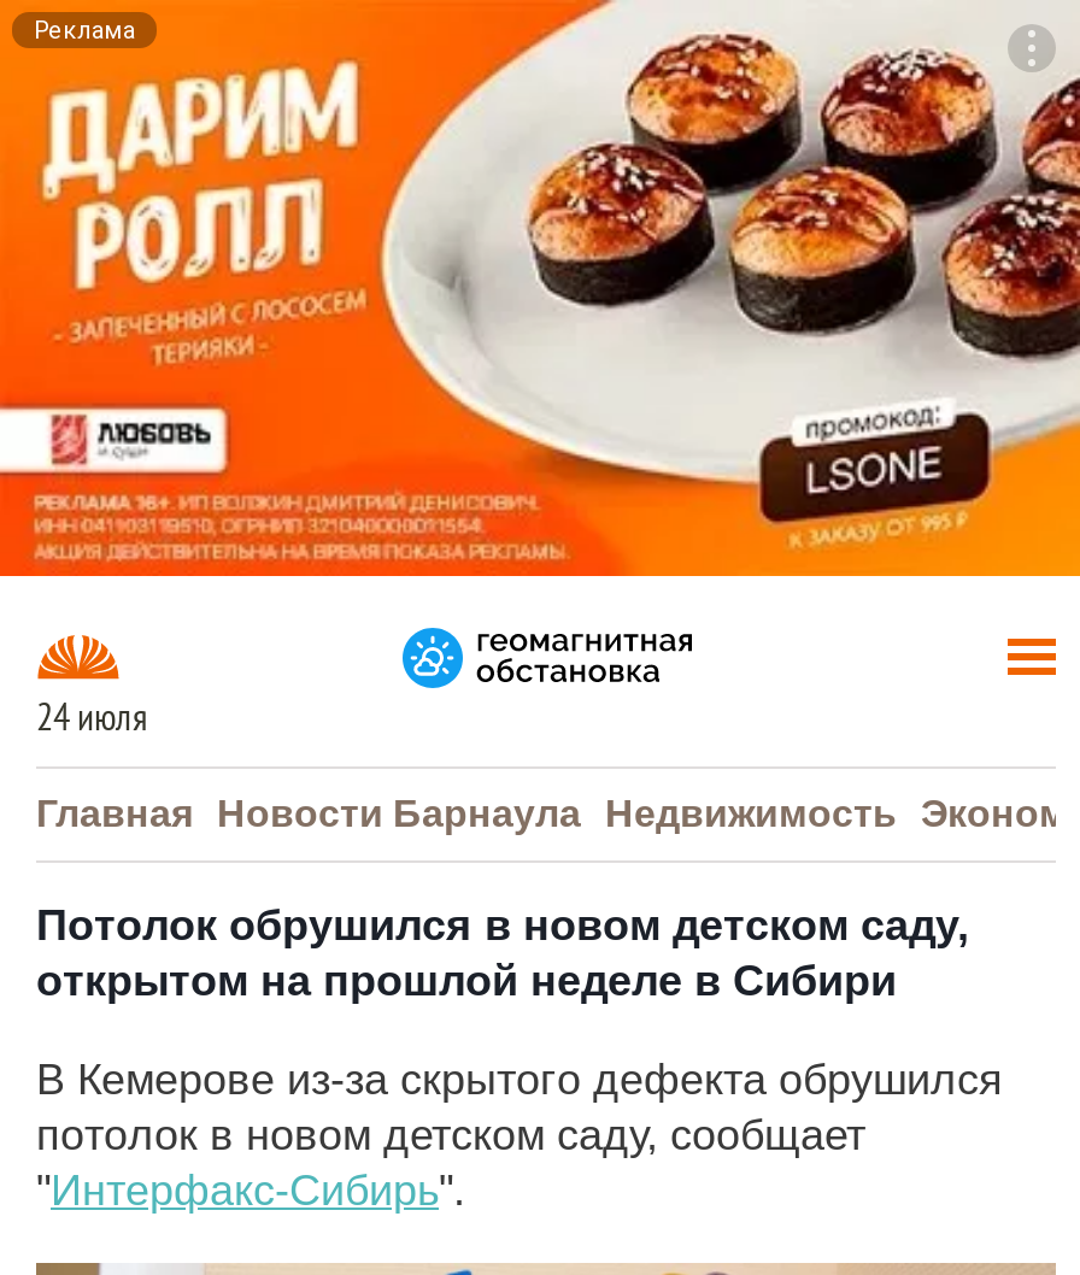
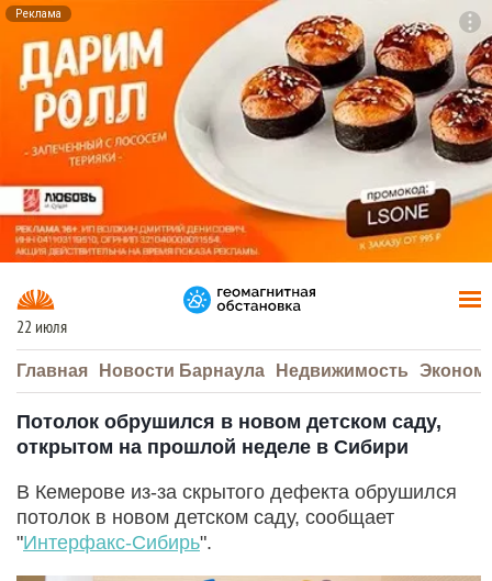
[36,696,147,740] 24 июля -> [16,317,67,337] 22 июля

